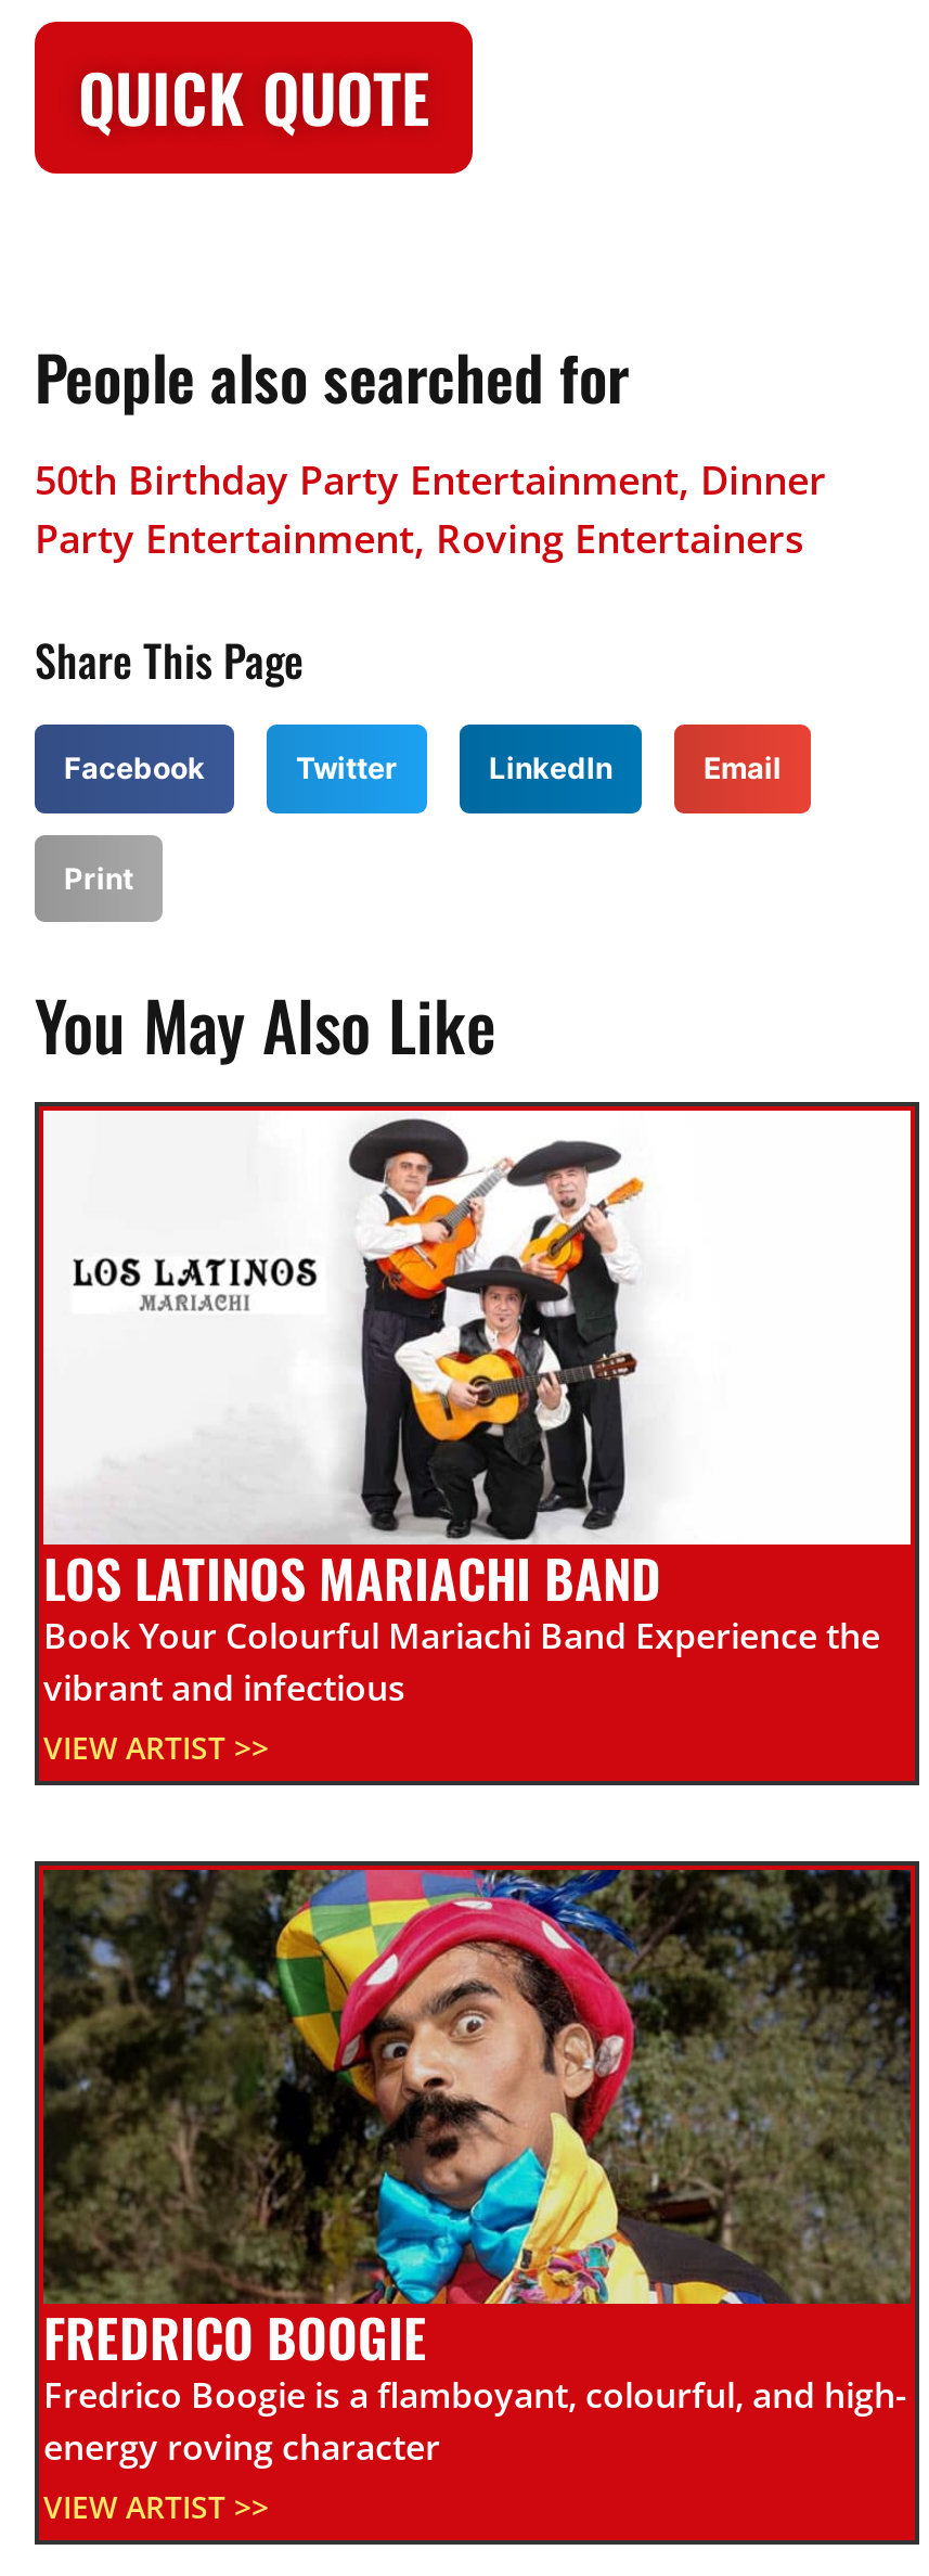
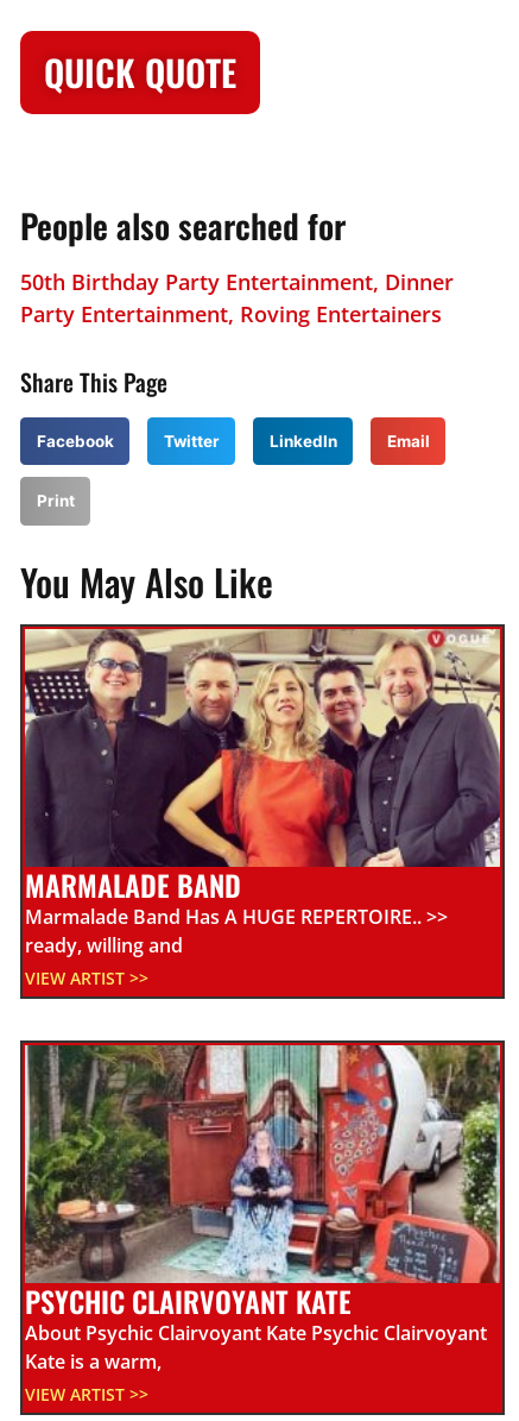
[39,1101,915,1712] [image] | LOS LATINOS MARIACHI BAND | Book Your Colourful Mariachi Band Experience the | vibrant and infectious -> [25,628,501,958] [image] | MARMALADE BAND | Marmalade Band Has A HUGE REPERTOIRE.. >> | ready, willing and
[39,1860,915,2472] [image] | FREDRICO BOOGIE | Fredrico Boogie is a flamboyant, colourful, and high- | energy roving character -> [24,1040,501,1375] [image] | PSYCHIC CLAIRVOYANT KATE | About Psychic Clairvoyant Kate Psychic Clairvoyant | Kate is a warm,

